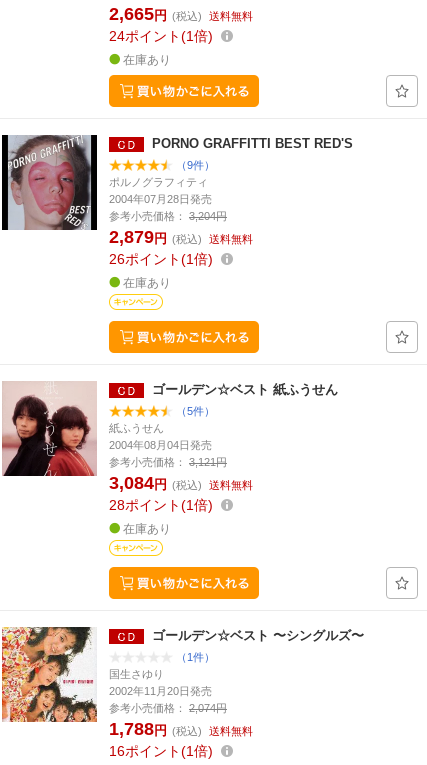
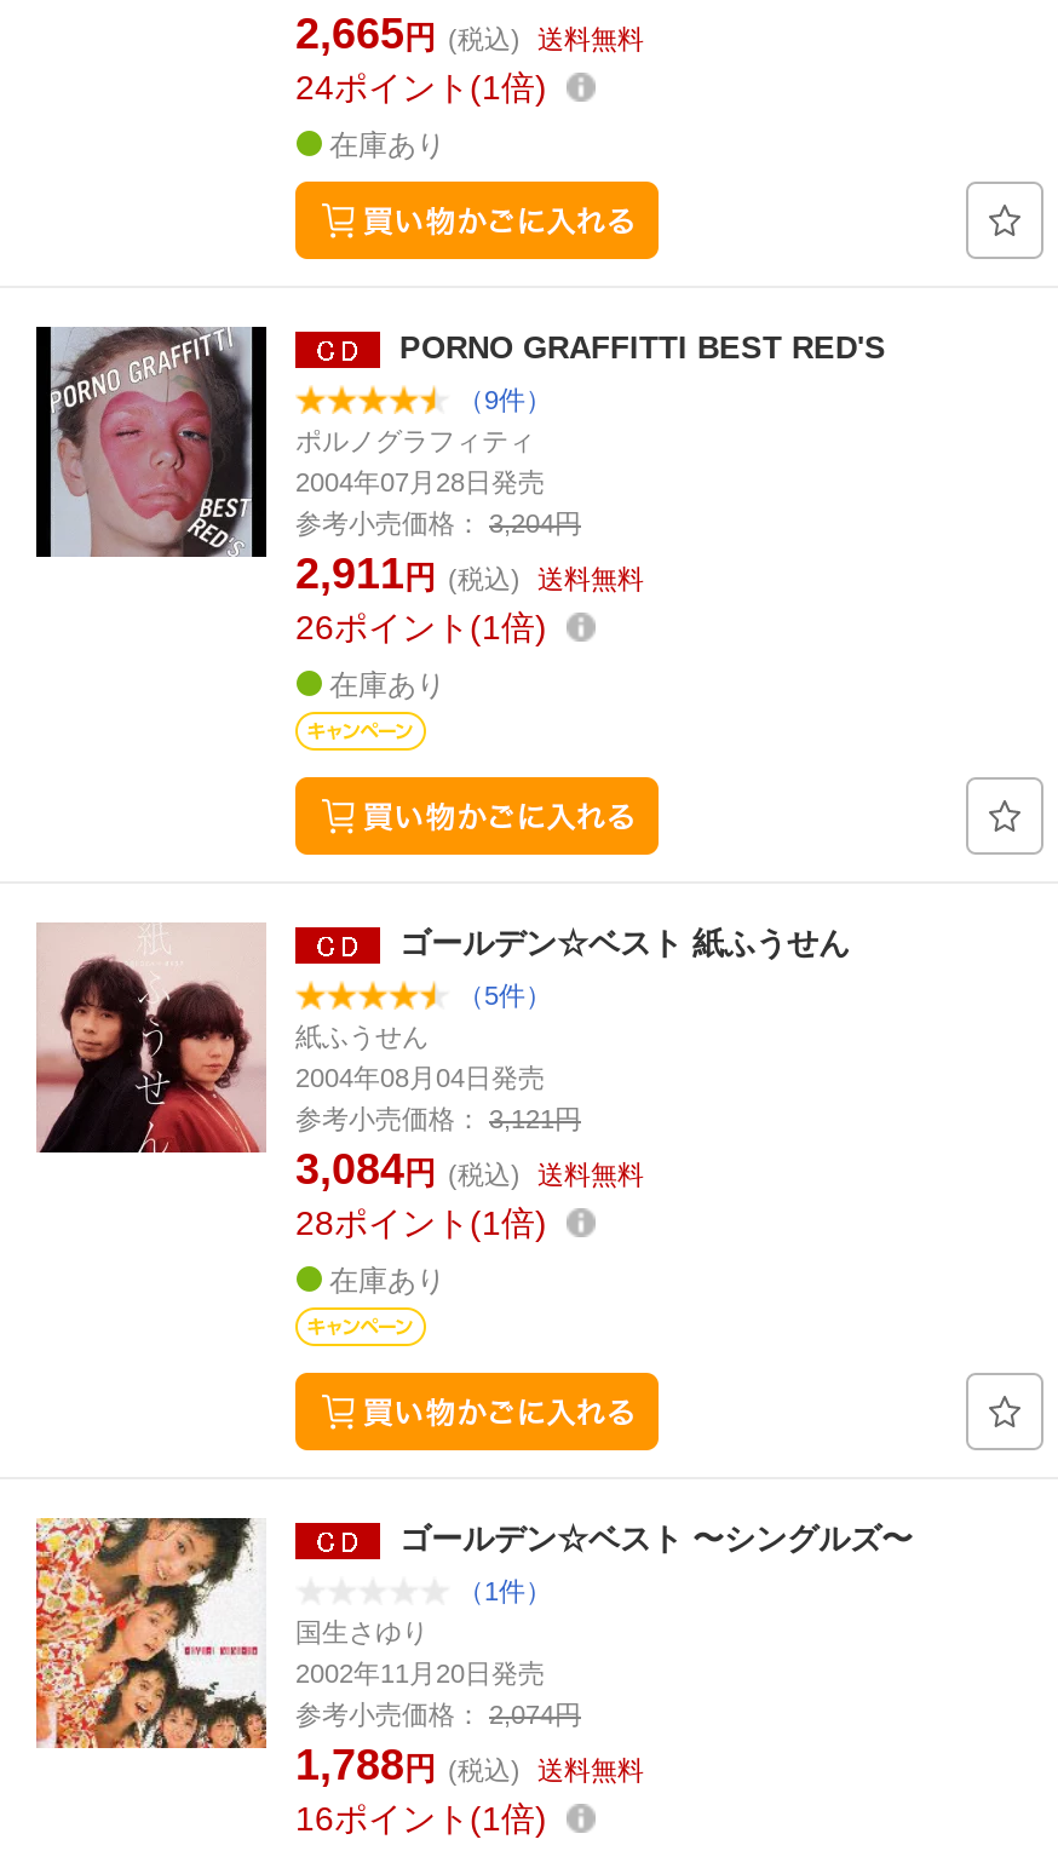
[109,227,253,247] 2,879円 (税込) 送料無料 -> [295,550,644,598] 2,911円 (税込) 送料無料

